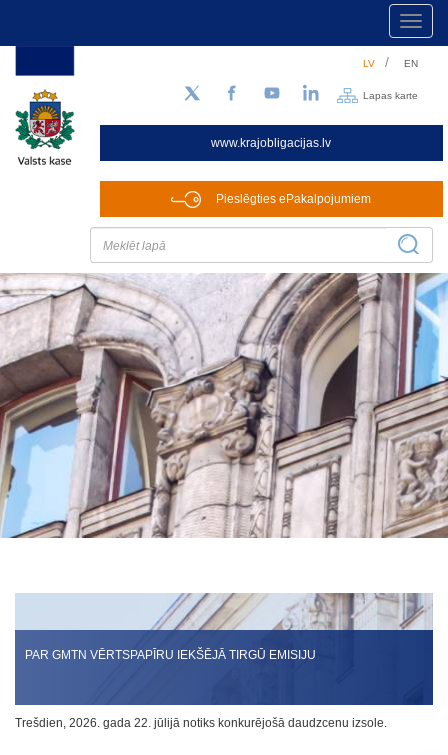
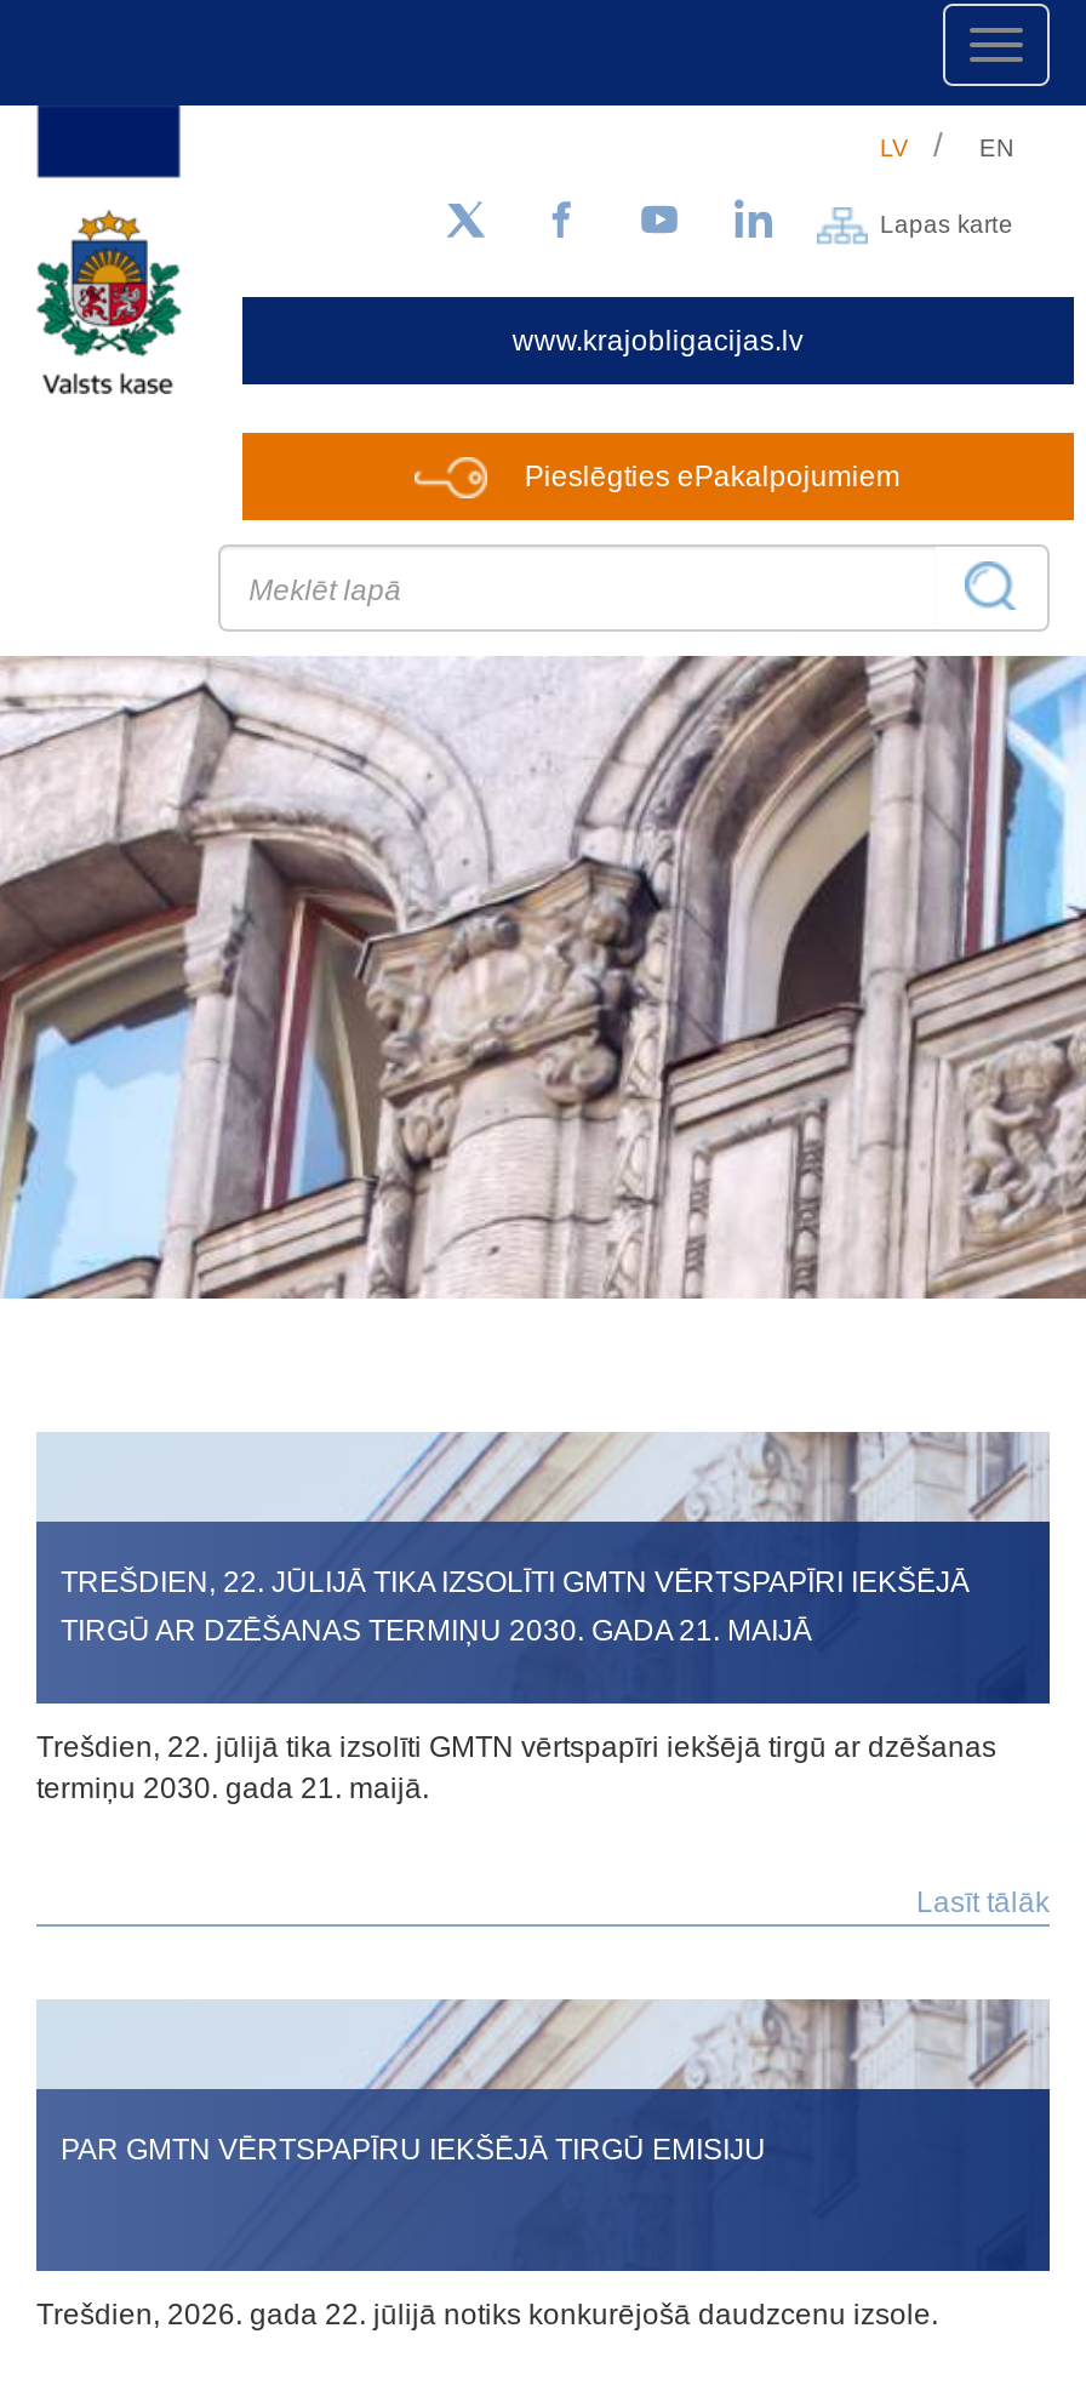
none -> [36,1565,1050,1919] TREŠDIEN, 22. JŪLIJĀ TIKA IZSOLĪTI GMTN VĒRTSPAPĪRI IEKŠĒJĀ | TIRGŪ AR DZĒŠANAS TERMIŅU 2030. GADA 21. MAIJĀ | Trešdien, 22. jūlijā tika izsolīti GMTN vērtspapīri iekšējā tirgū ar dzēšanas | termiņu 2030. gada 21. maijā. | Lasīt tālāk

